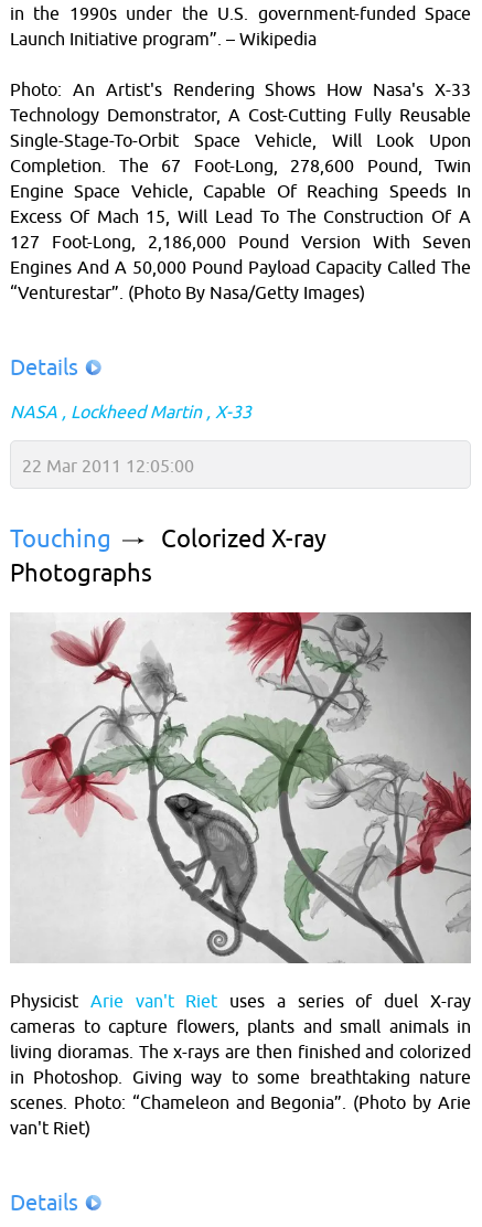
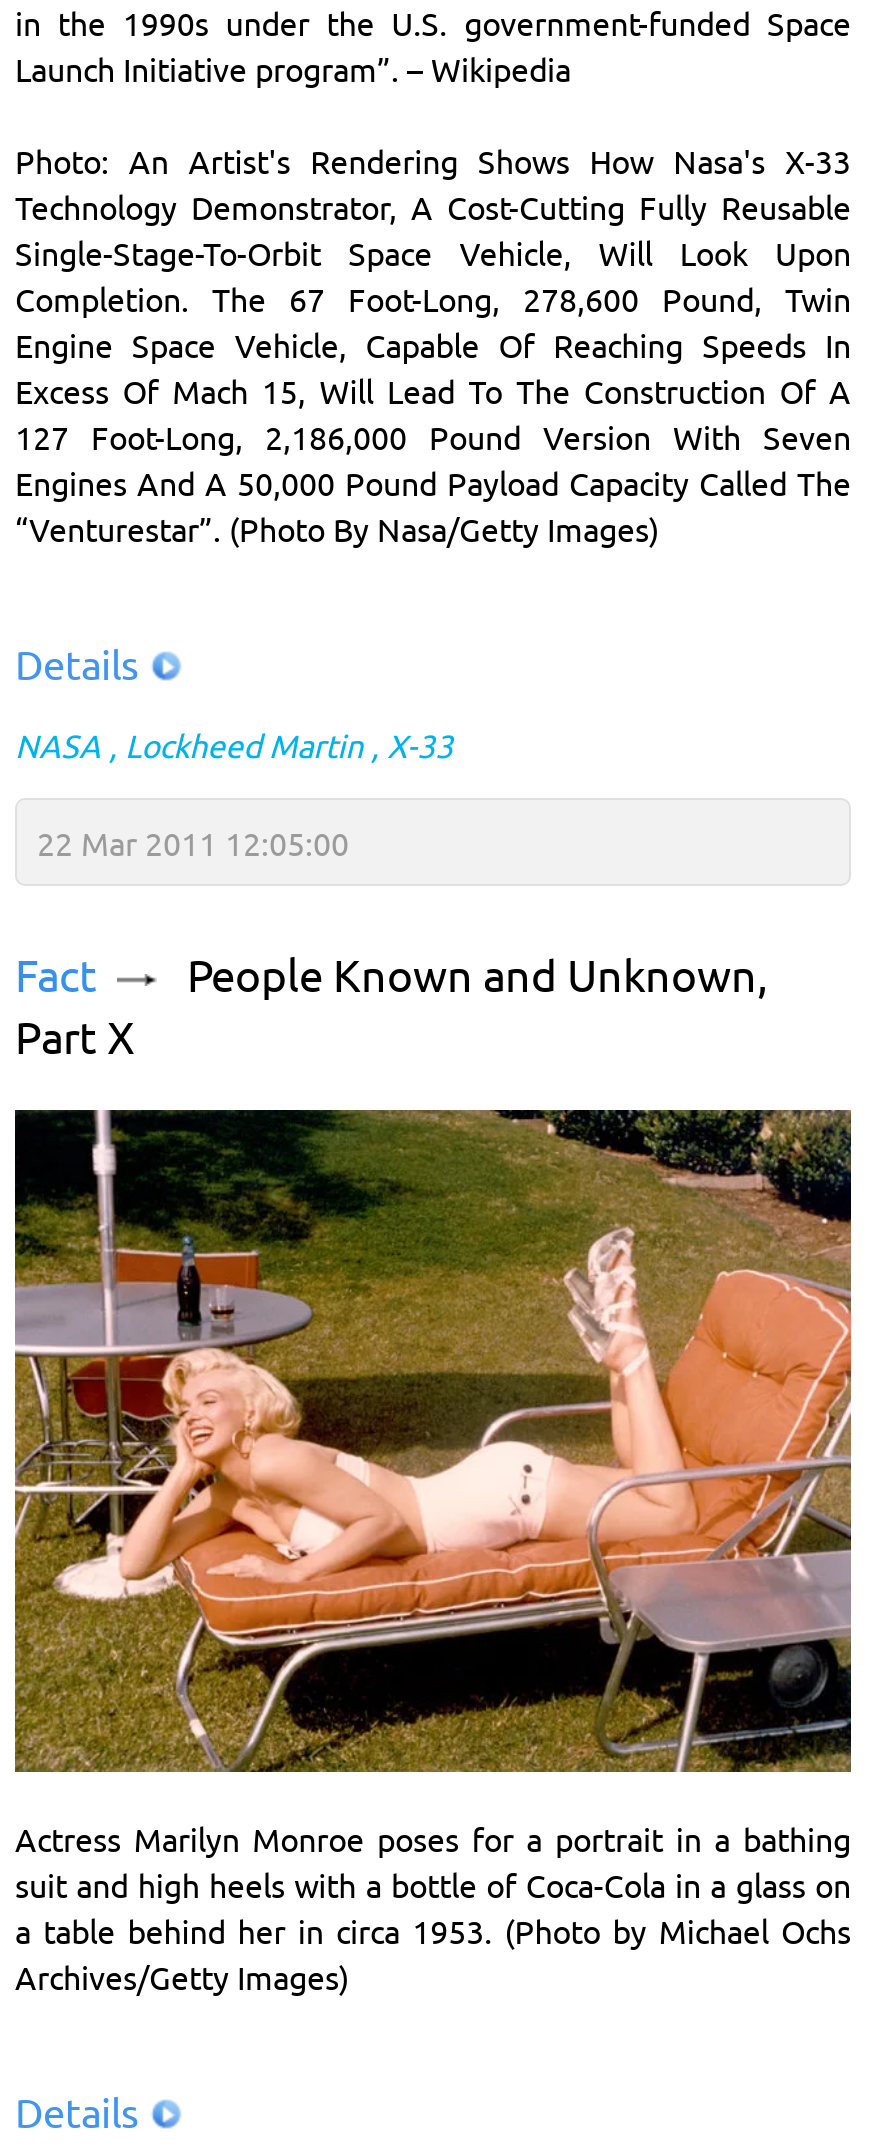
[10,526,326,587] Touching | Colorized X-ray | Photographs -> [15,953,767,1065] Fact | People Known and Unknown, | Part X
[10,611,472,978] [image] -> [13,1108,851,1716] [image]
[10,991,471,1138] Physicist Arie van't Riet uses a series of duel X-ray | cameras to capture flowers, plants and small animals in | living dioramas. The x-rays are then finished and colorized | in Photoshop. Giving way to some breathtaking nature | scenes. Photo: “Chameleon and Begonia”. (Photo by Arie | van't Riet) -> [15,1822,851,1996] Actress Marilyn Monroe poses for a portrait in a bathing | suit and high heels with a bottle of Coca-Cola in a glass on | a table behind her in circa 1953. (Photo by Michael Ochs | Archives/Getty Images)

